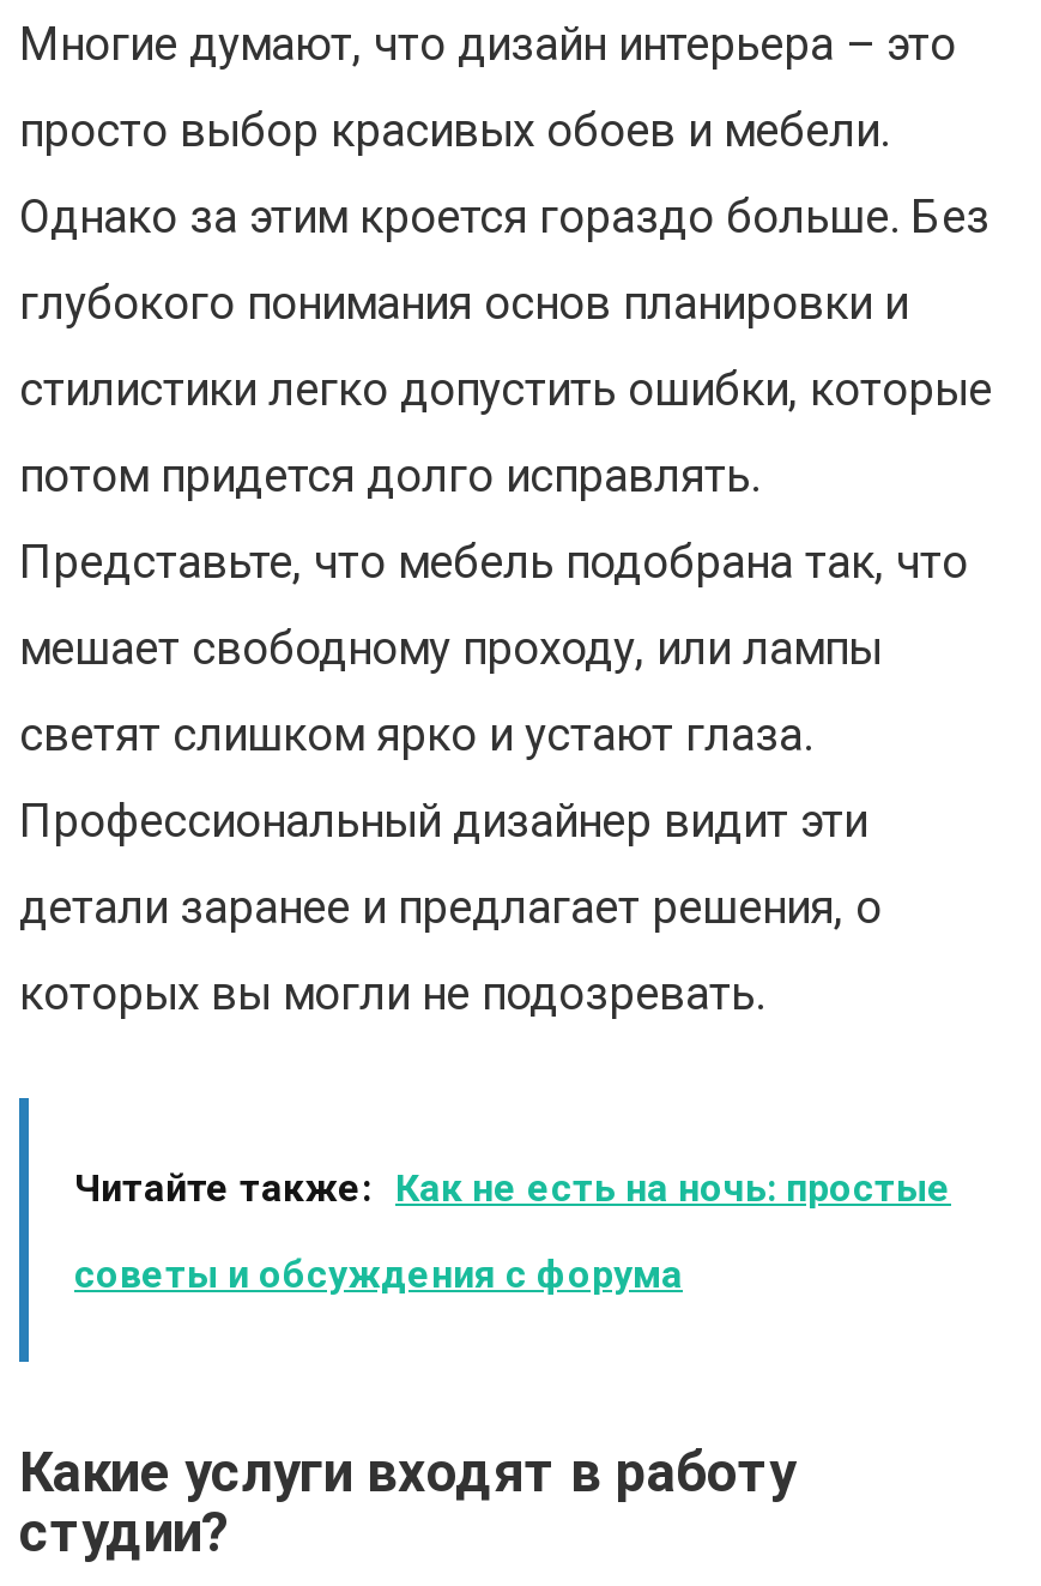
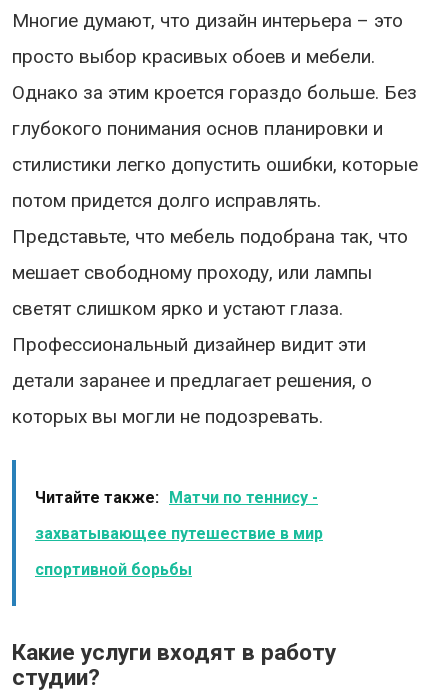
[74,1165,951,1296] Читайте также: Как не есть на ночь: простые | советы и обсуждения с форума -> [35,488,323,579] Читайте также: Матчи по теннису - | захватывающее путешествие в мир | спортивной борьбы

